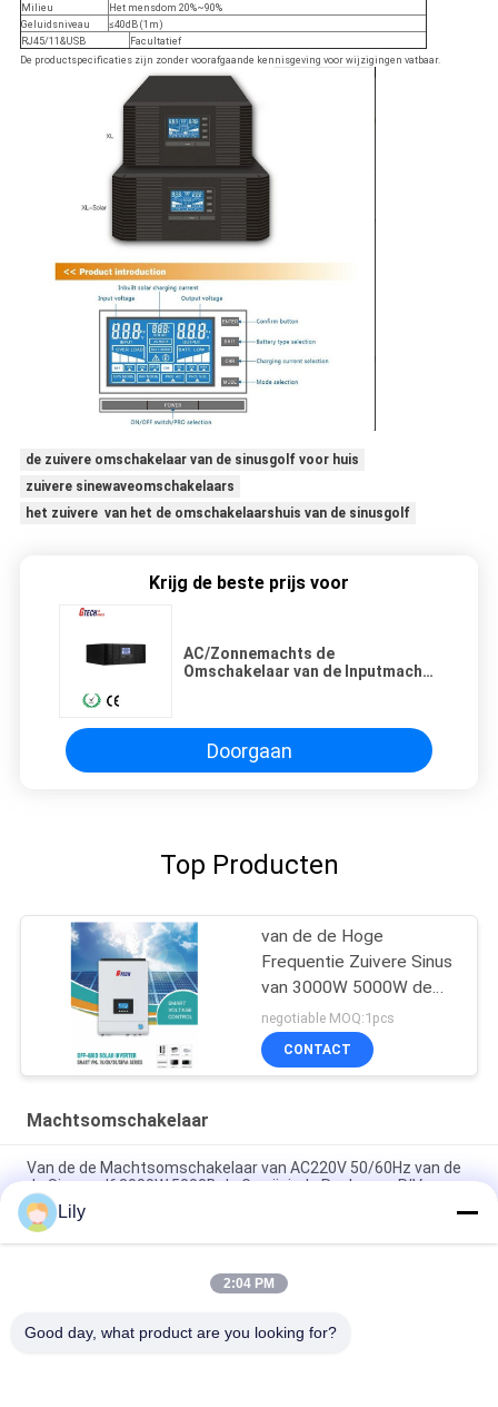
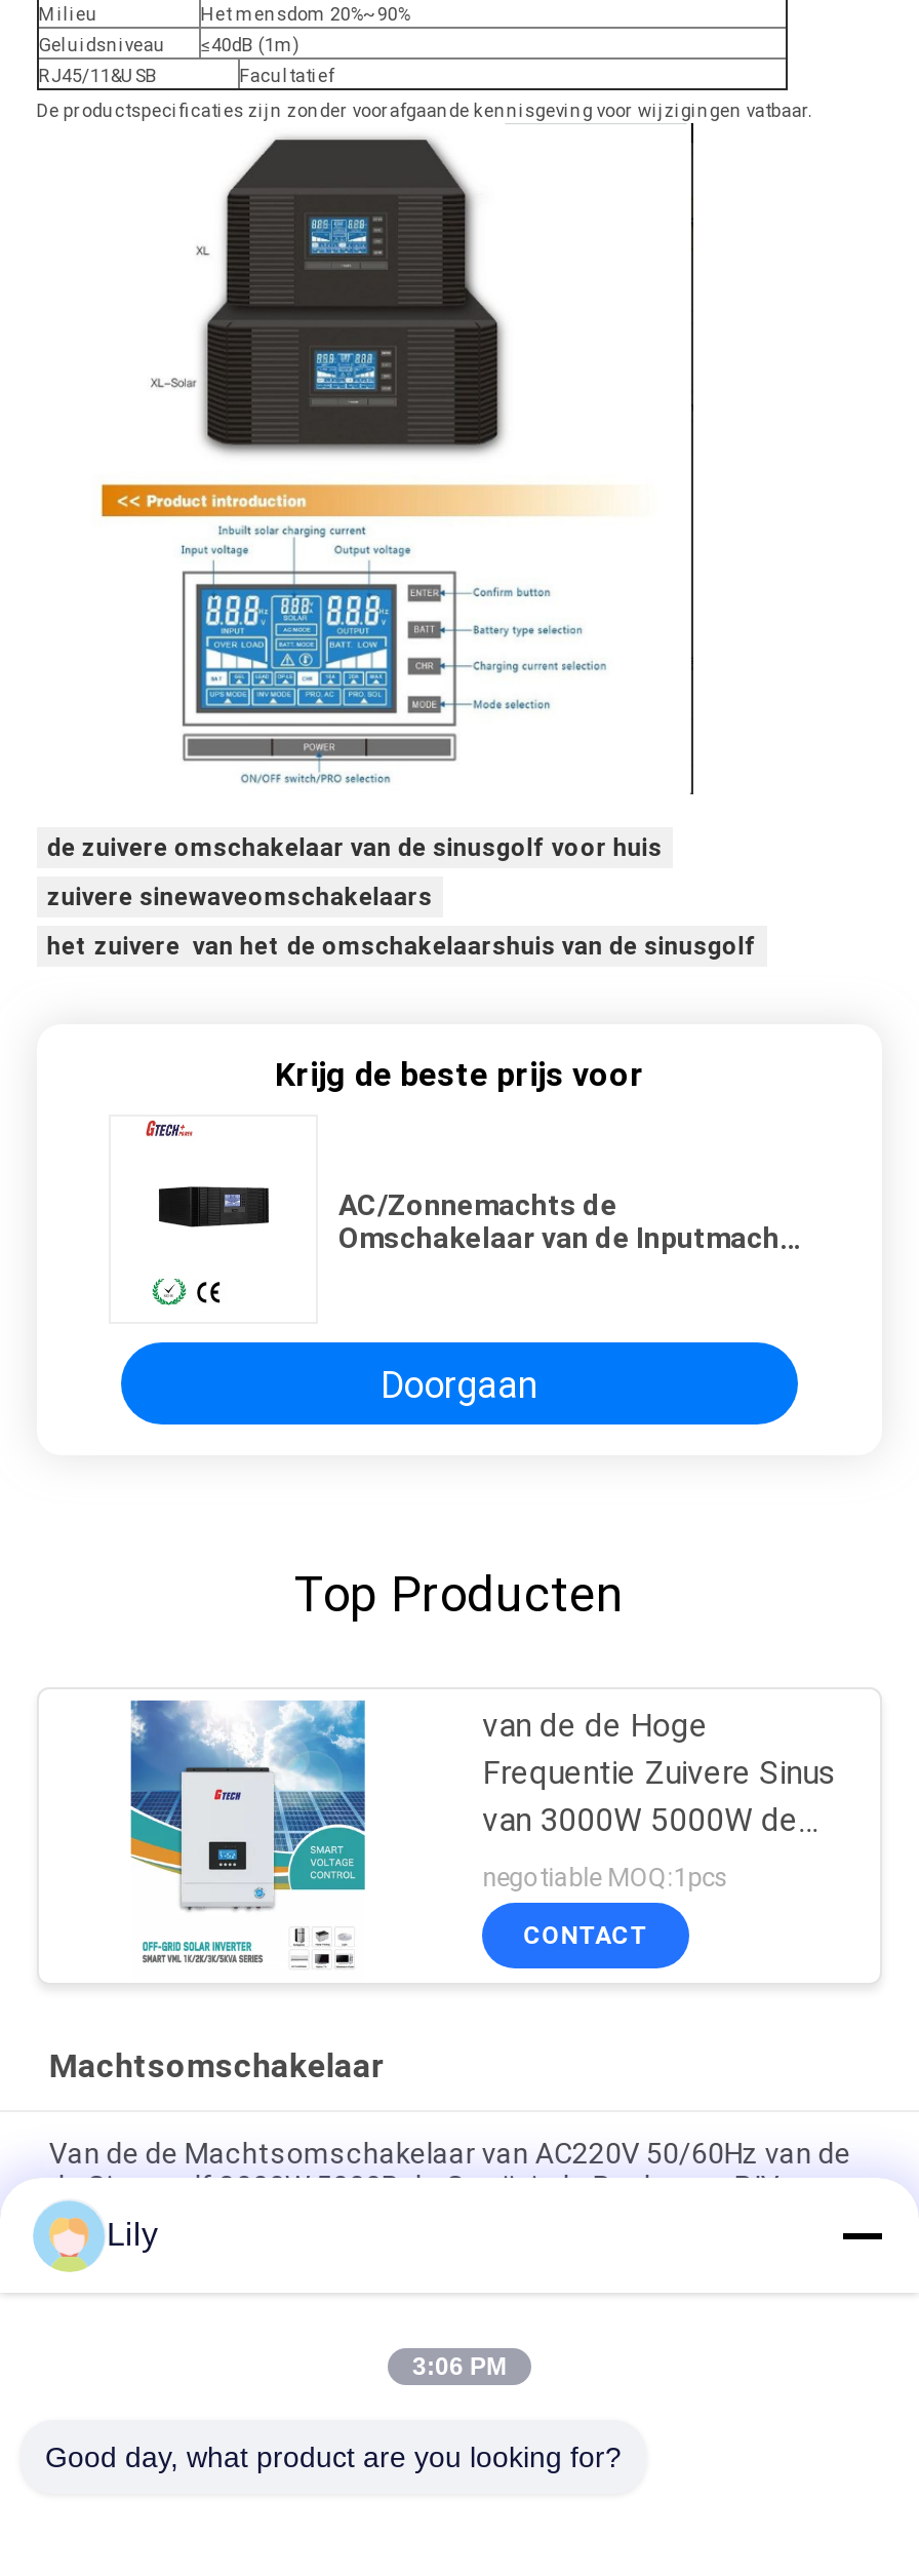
[223,1276,275,1291] 2:04 PM -> [412,2352,507,2381] 3:06 PM

